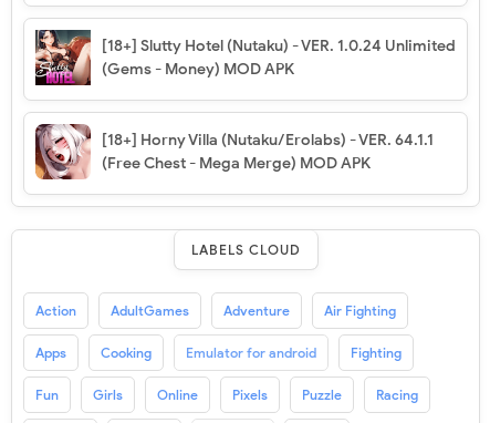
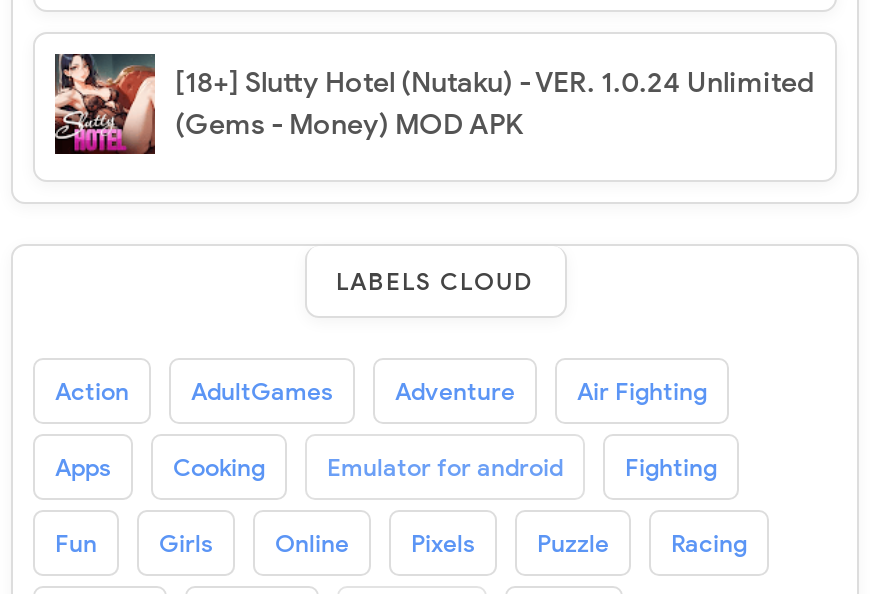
[34,123,434,180] [image] | [18+] Horny Villa (Nutaku/Erolabs) - VER. 64.1.1 | (Free Chest - Mega Merge) MOD APK -> none

